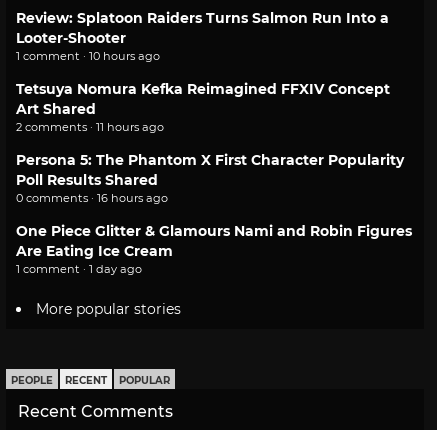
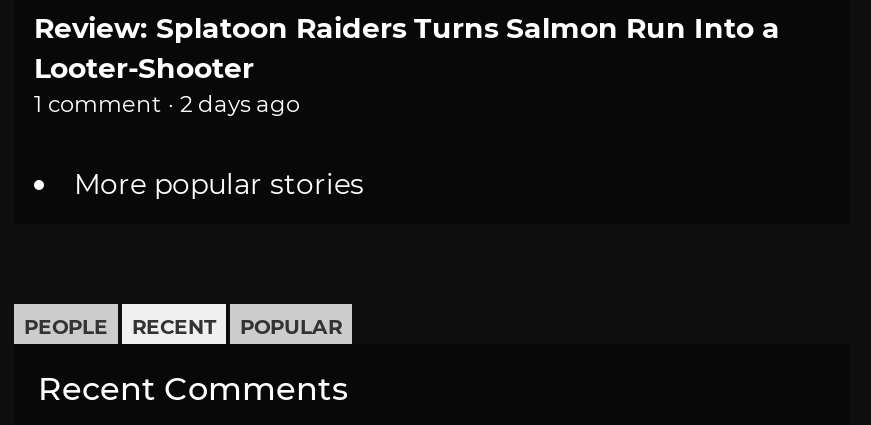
[16,49,412,276] 1 comment · 10 hours ago | Tetsuya Nomura Kefka Reimagined FFXIV Concept | Art Shared | 2 comments · 11 hours ago | Persona 5: The Phantom X First Character Popularity | Poll Results Shared | 0 comments · 16 hours ago | One Piece Glitter & Glamours Nami and Robin Figures | Are Eating Ice Cream | 1 comment · 1 day ago -> [34,90,300,118] 1 comment · 2 days ago

